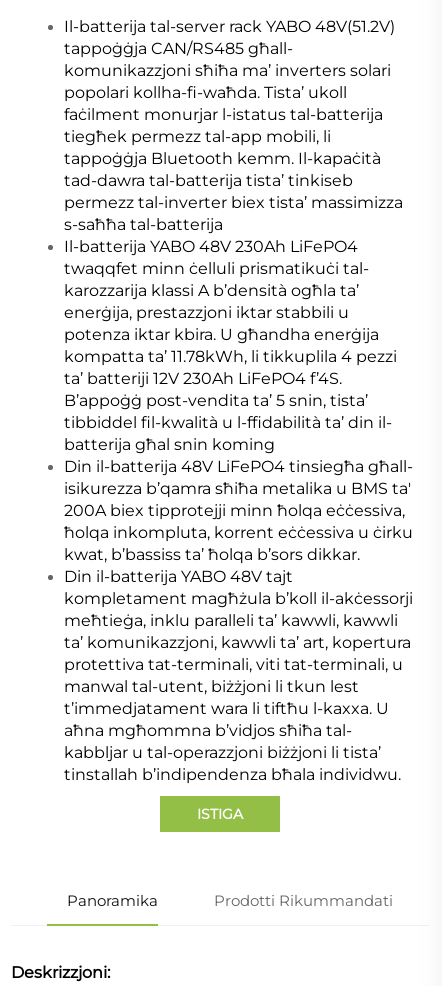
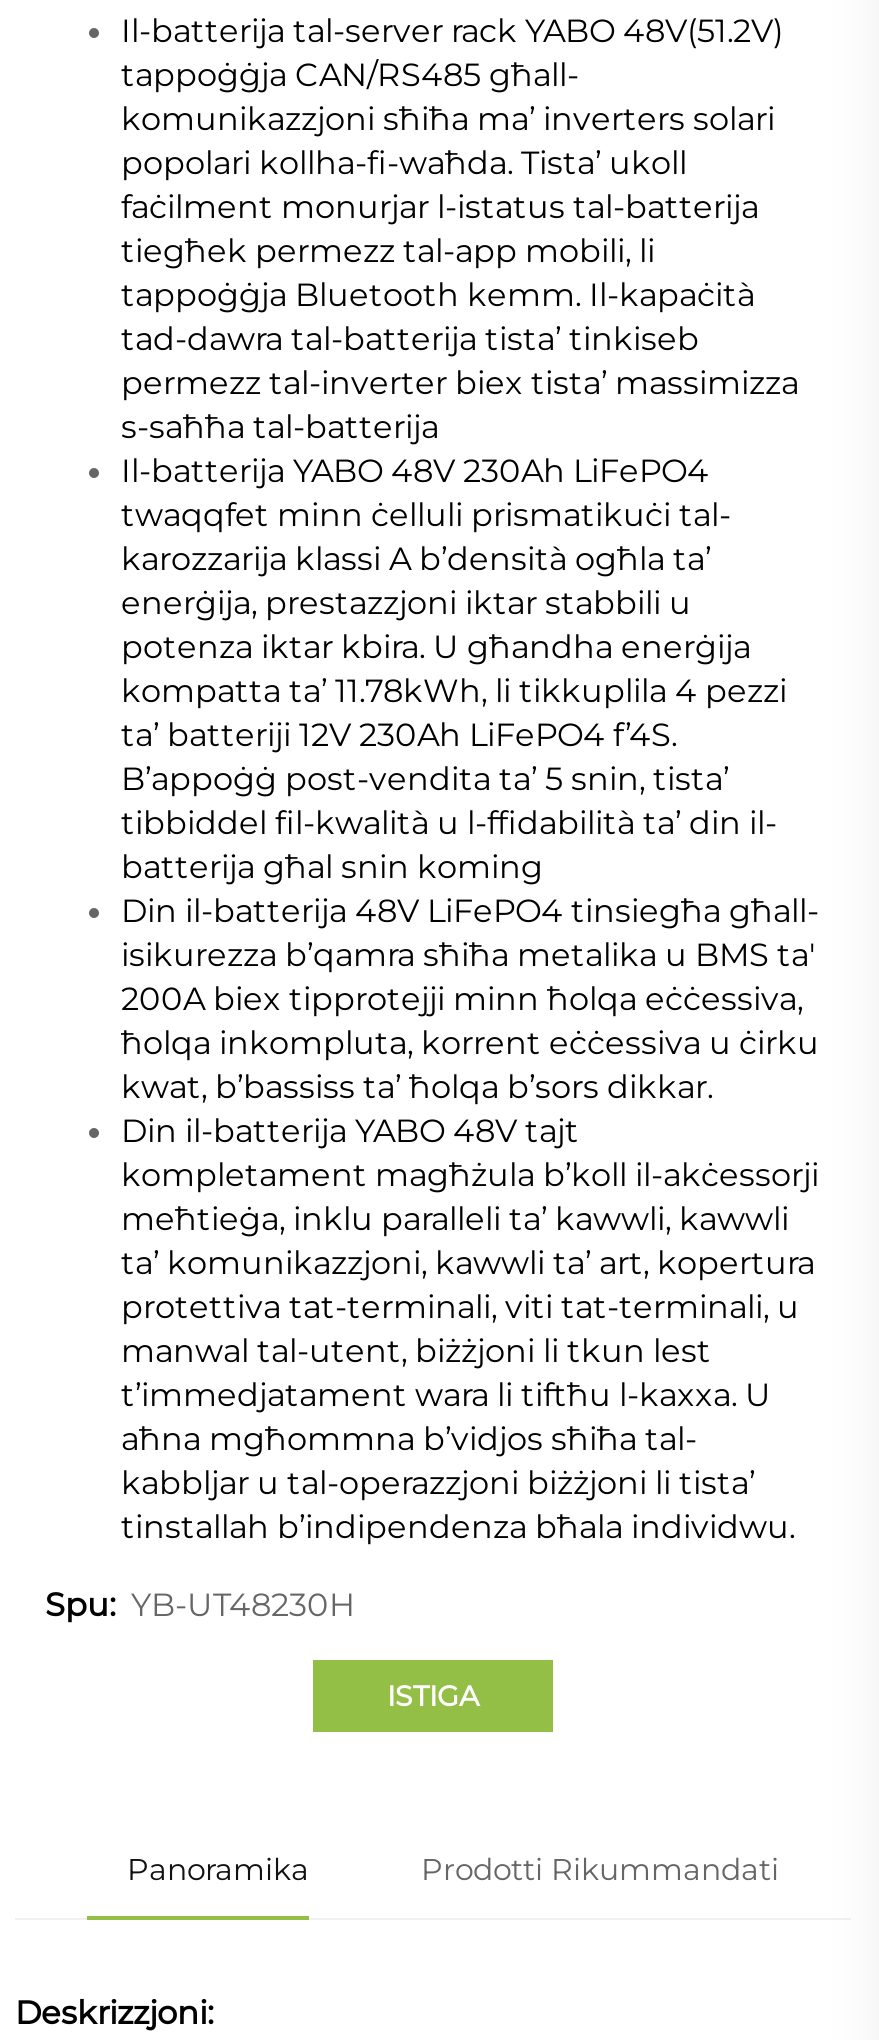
none -> [45,1585,355,1624] Spu: YB-UT48230H

